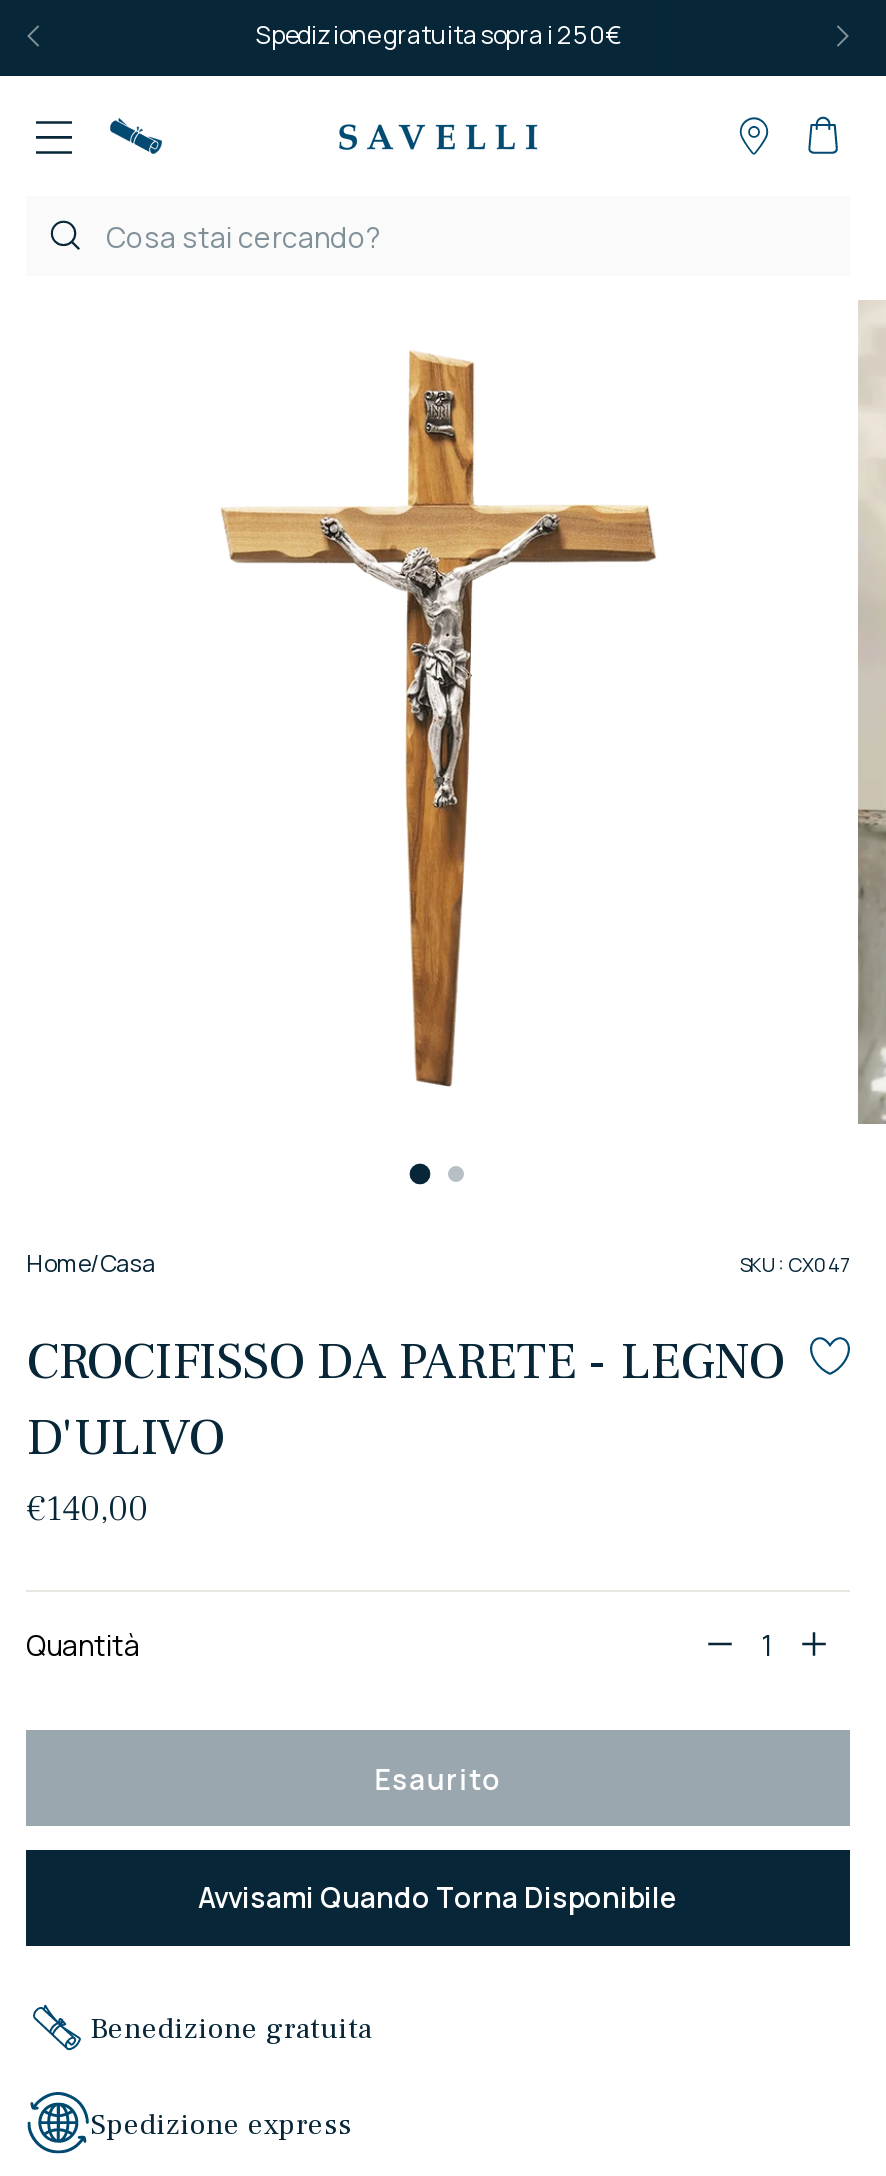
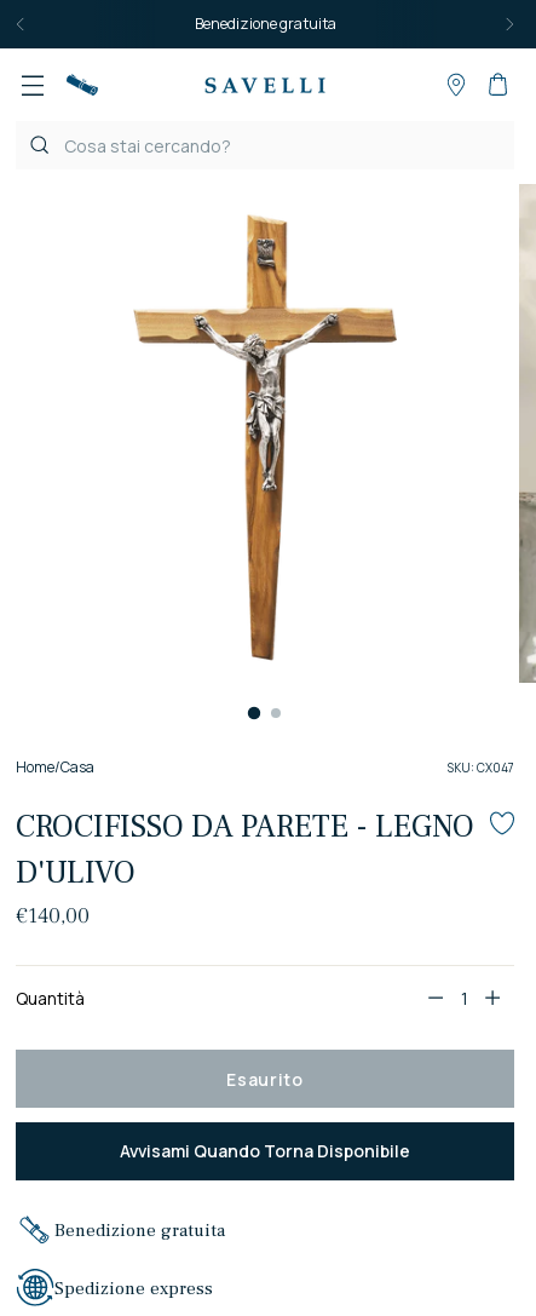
[255,18,621,52] Spedizione gratuita sopra i 250€ -> [194,13,336,34] Benedizione gratuita

